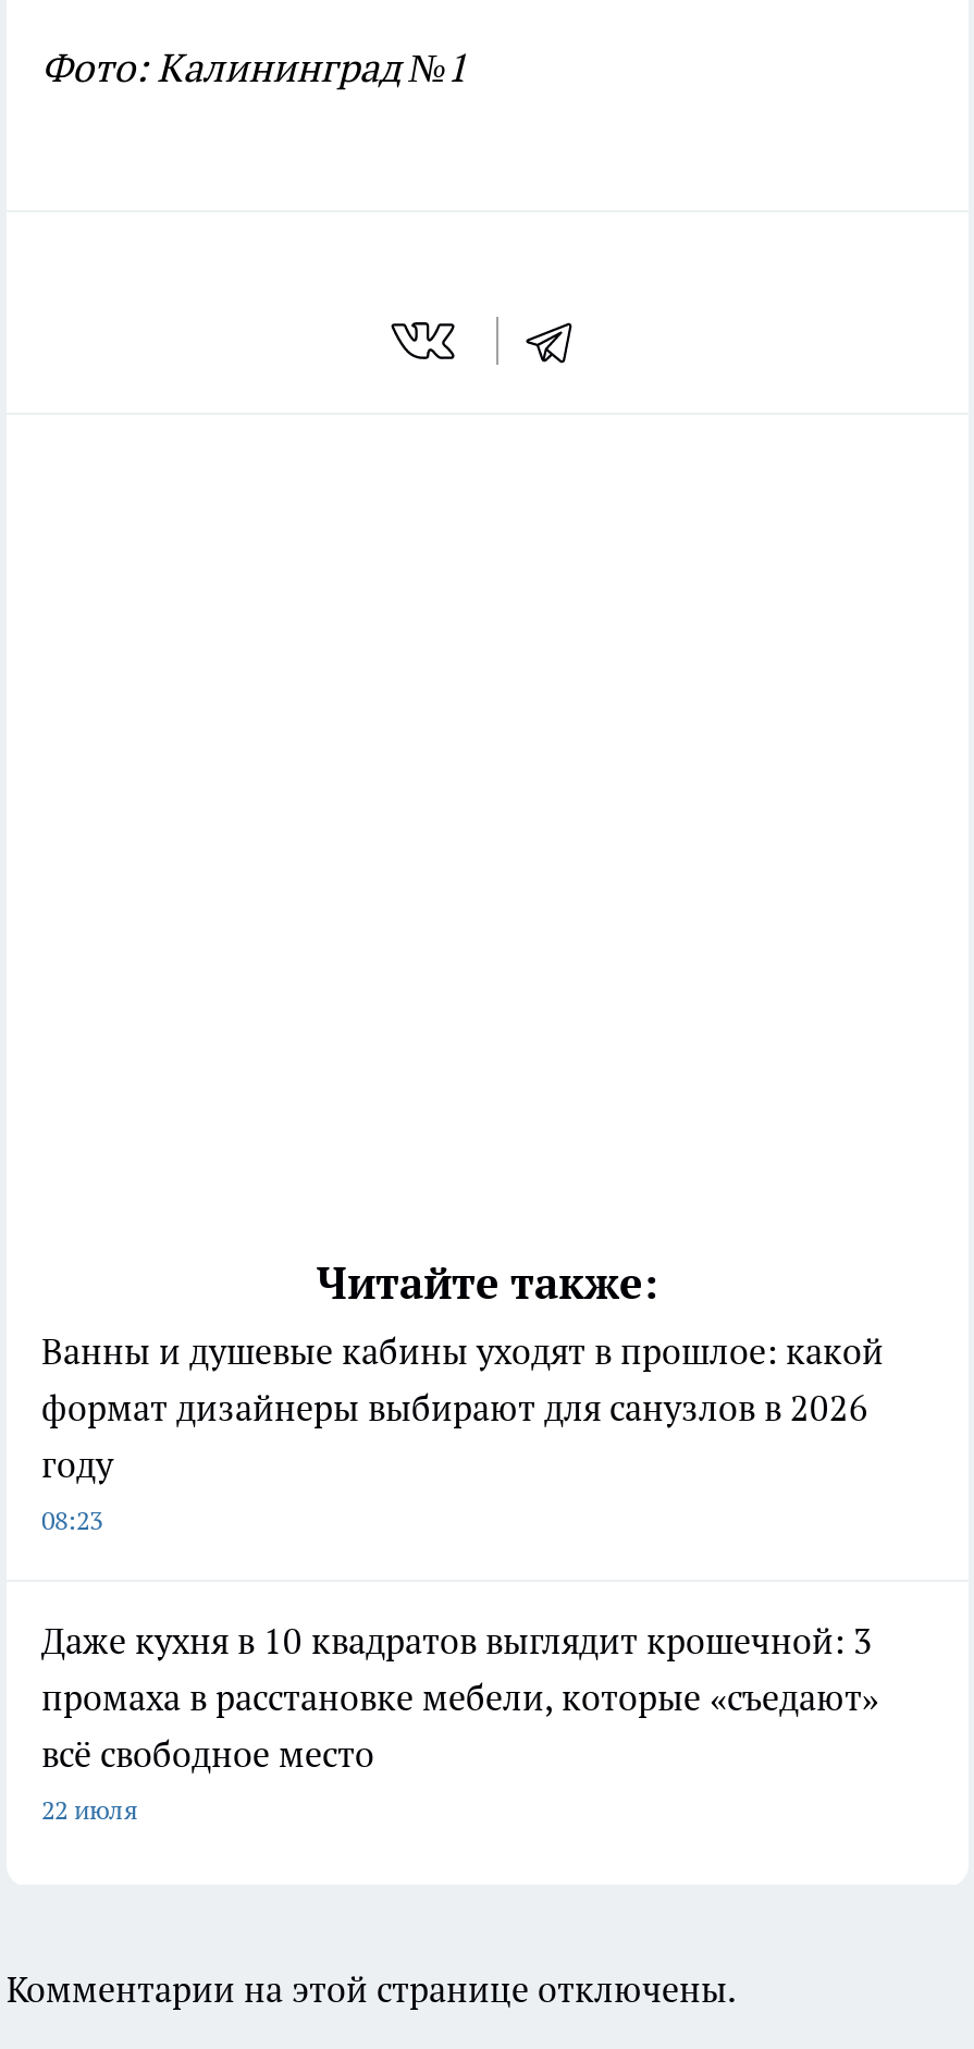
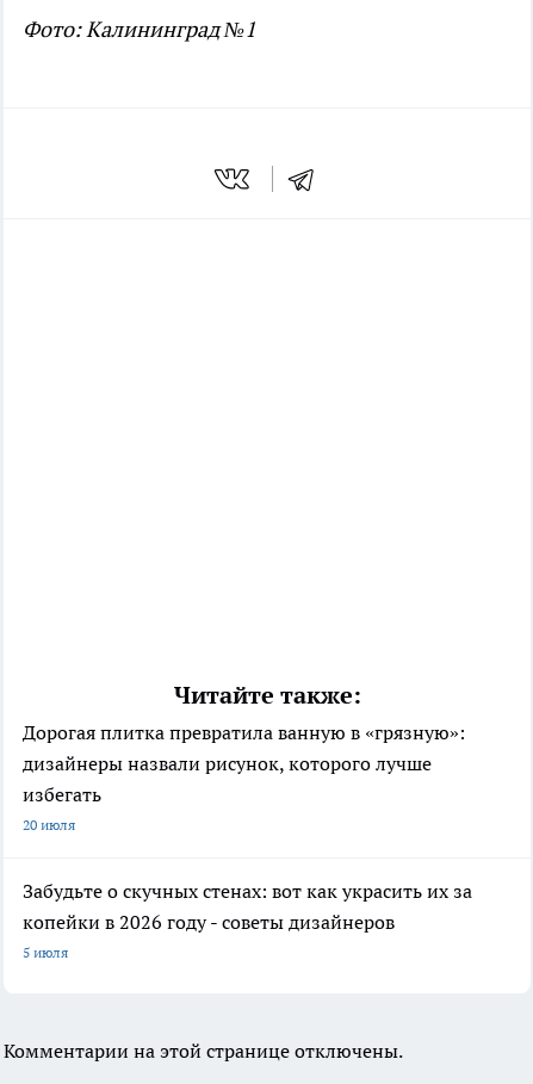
[41,1330,884,1537] Ванны и душевые кабины уходят в прошлое: какой | формат дизайнеры выбирают для санузлов в 2026 | году | 08:23 -> [23,721,465,834] Дорогая плитка превратила ванную в «грязную»: | дизайнеры назвали рисунок, которого лучше | избегать | 20 июля
[41,1619,879,1826] Даже кухня в 10 квадратов выглядит крошечной: 3 | промаха в расстановке мебели, которые «съедают» | всё свободное место | 22 июля -> [23,879,472,961] Забудьте о скучных стенах: вот как украсить их за | копейки в 2026 году - советы дизайнеров | 5 июля

